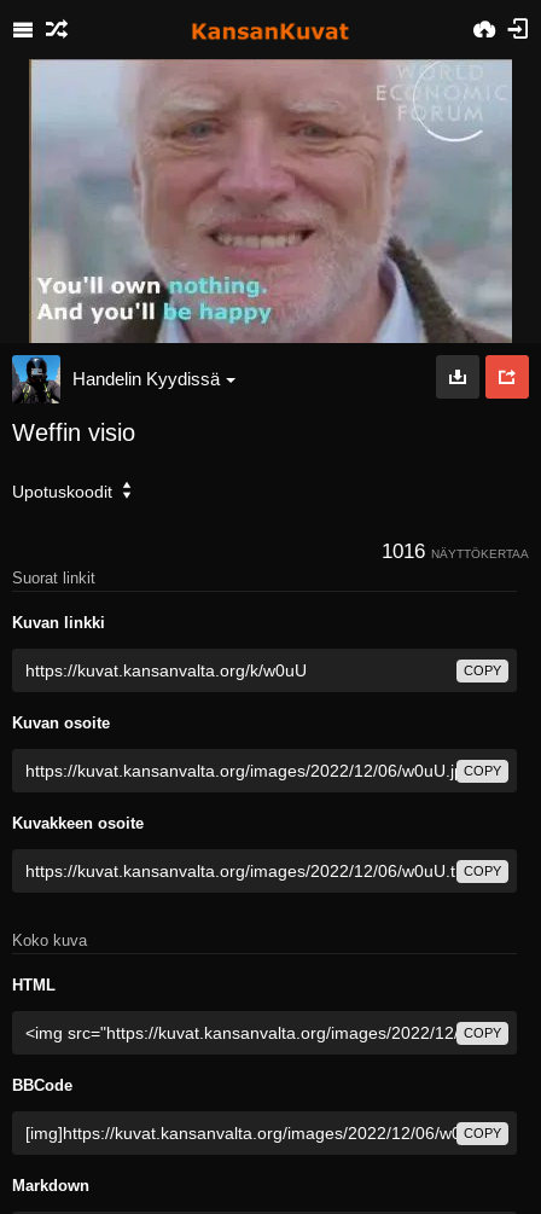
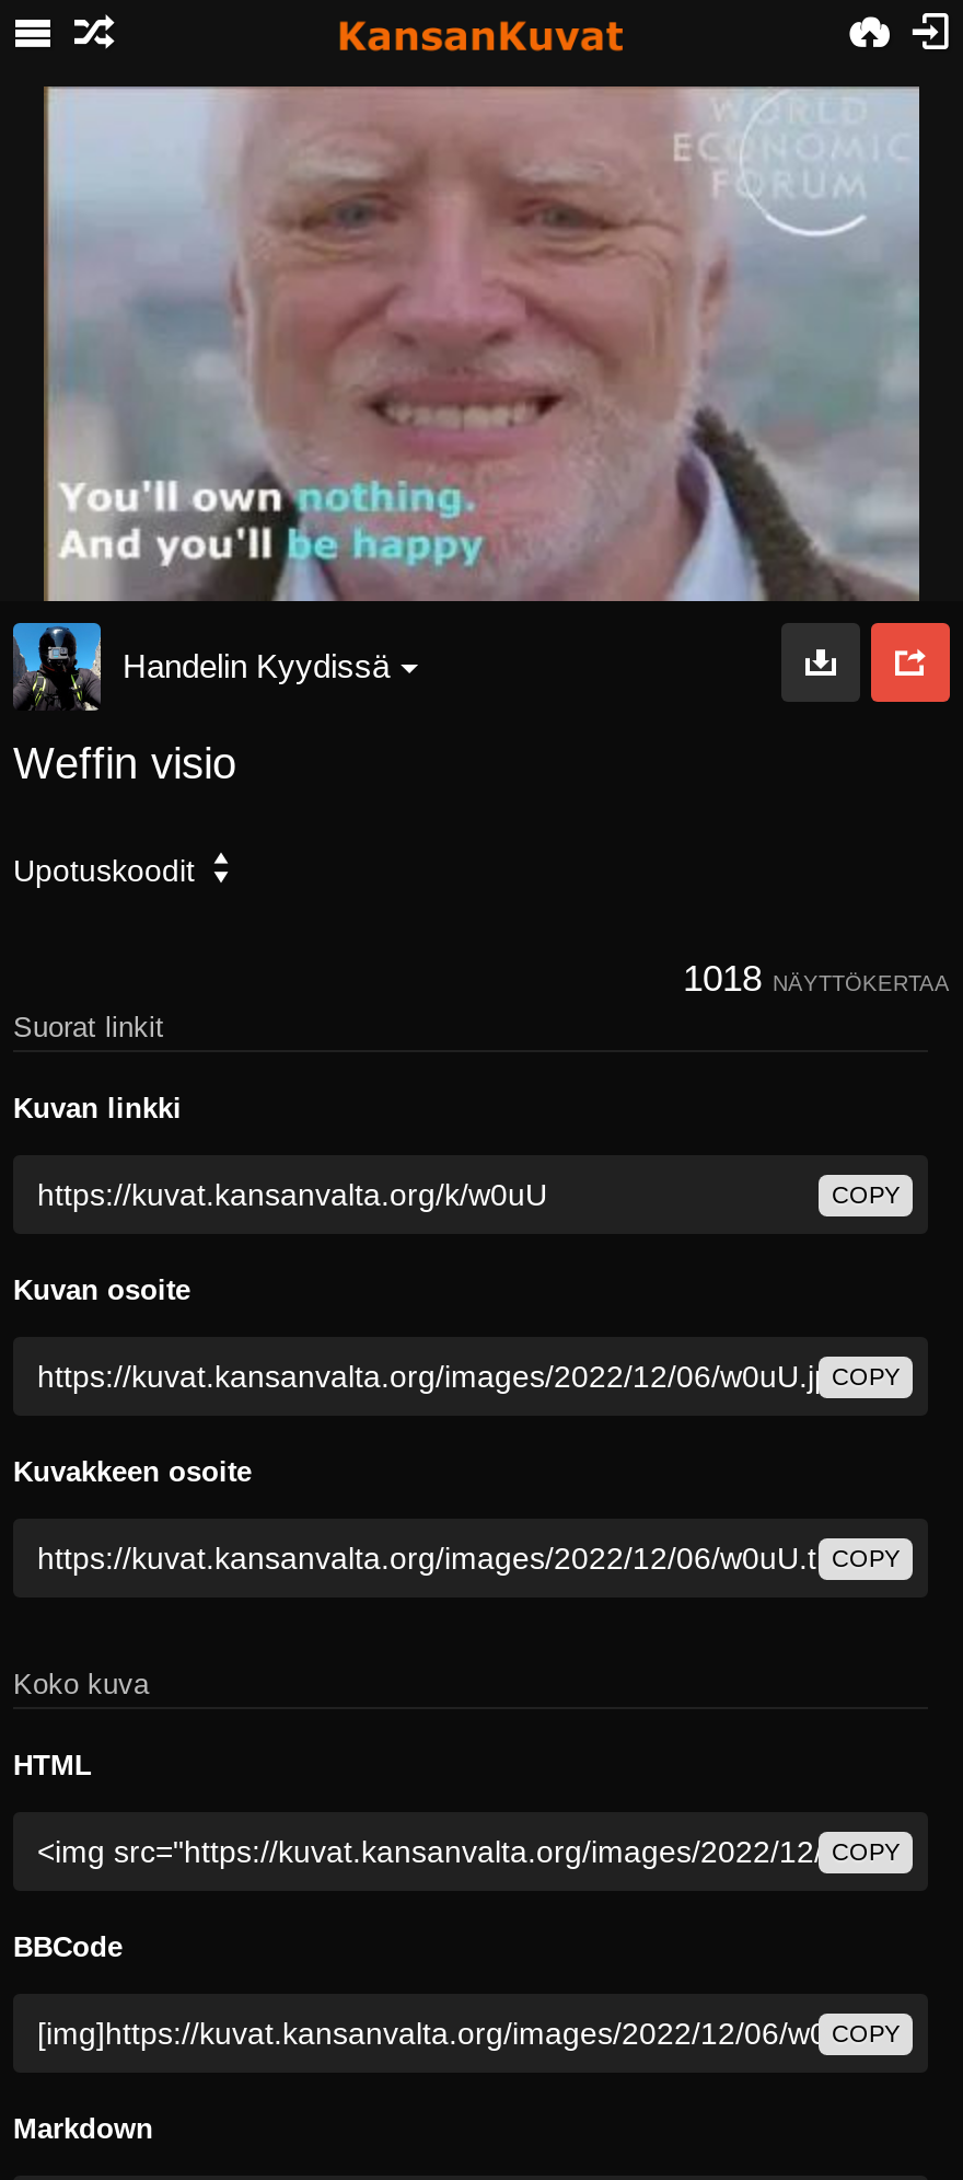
[382,540,529,563] 1016 NÄYTTÖKERTAA -> [683,958,950,1000] 1018 NÄYTTÖKERTAA

